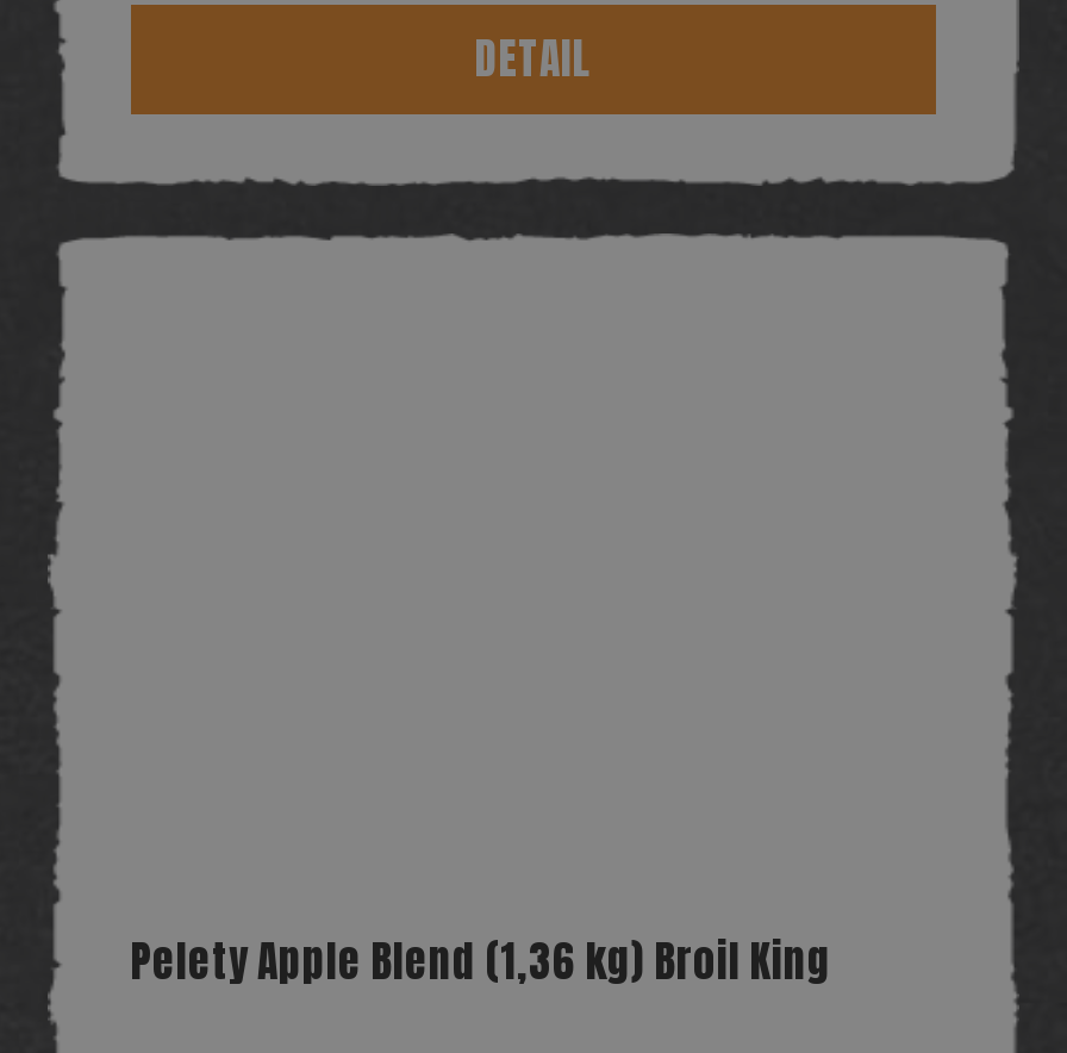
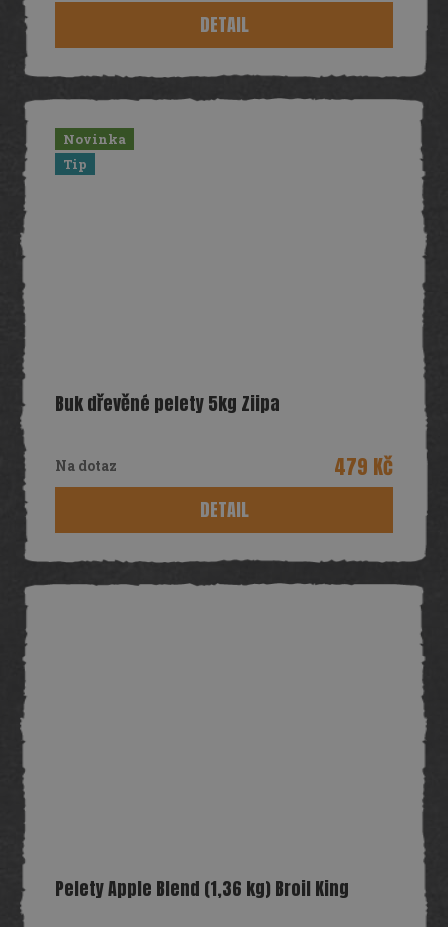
none -> [55,390,393,523] Buk dřevěné pelety 5kg Ziipa | Na dotaz | 479 Kč | DETAIL
none -> [63,129,126,173] Novinka | Tip

